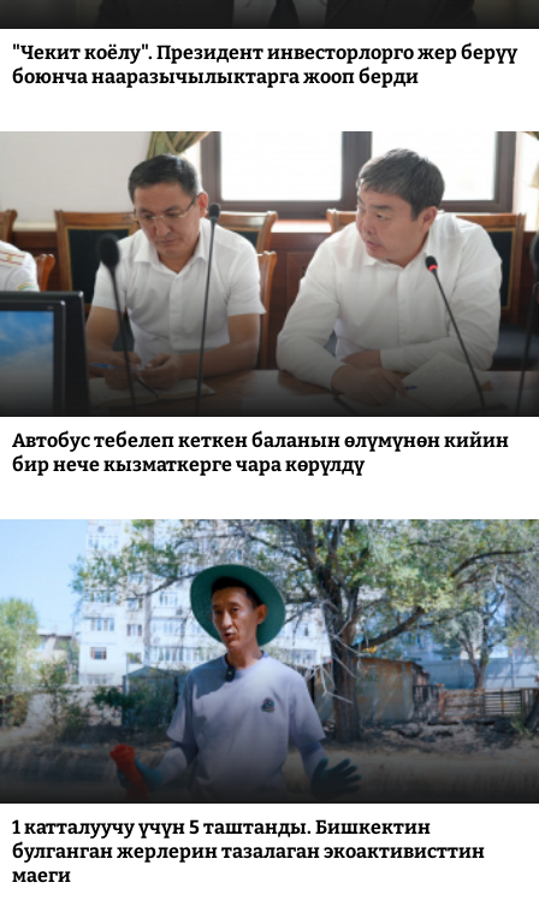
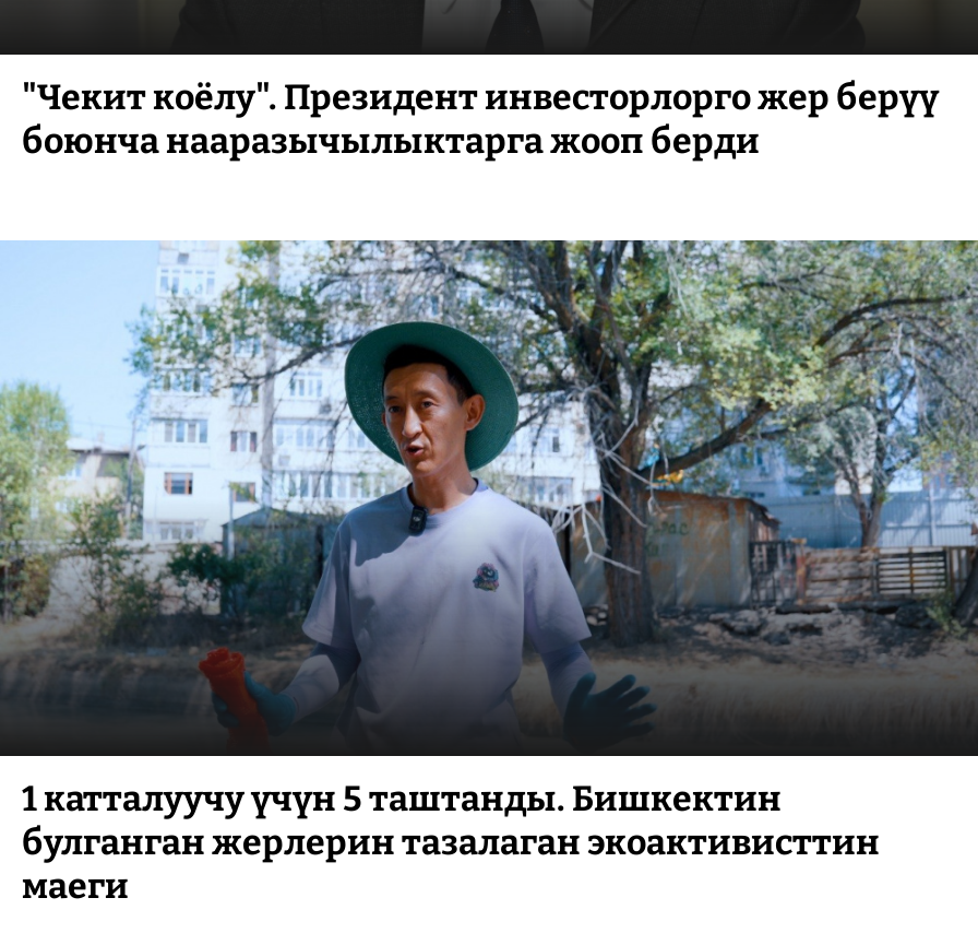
[4,130,535,475] [image] | Автобус тебелеп кеткен баланын өлүмүнөн кийин | бир нече кызматкерге чара көрүлдү -> none

